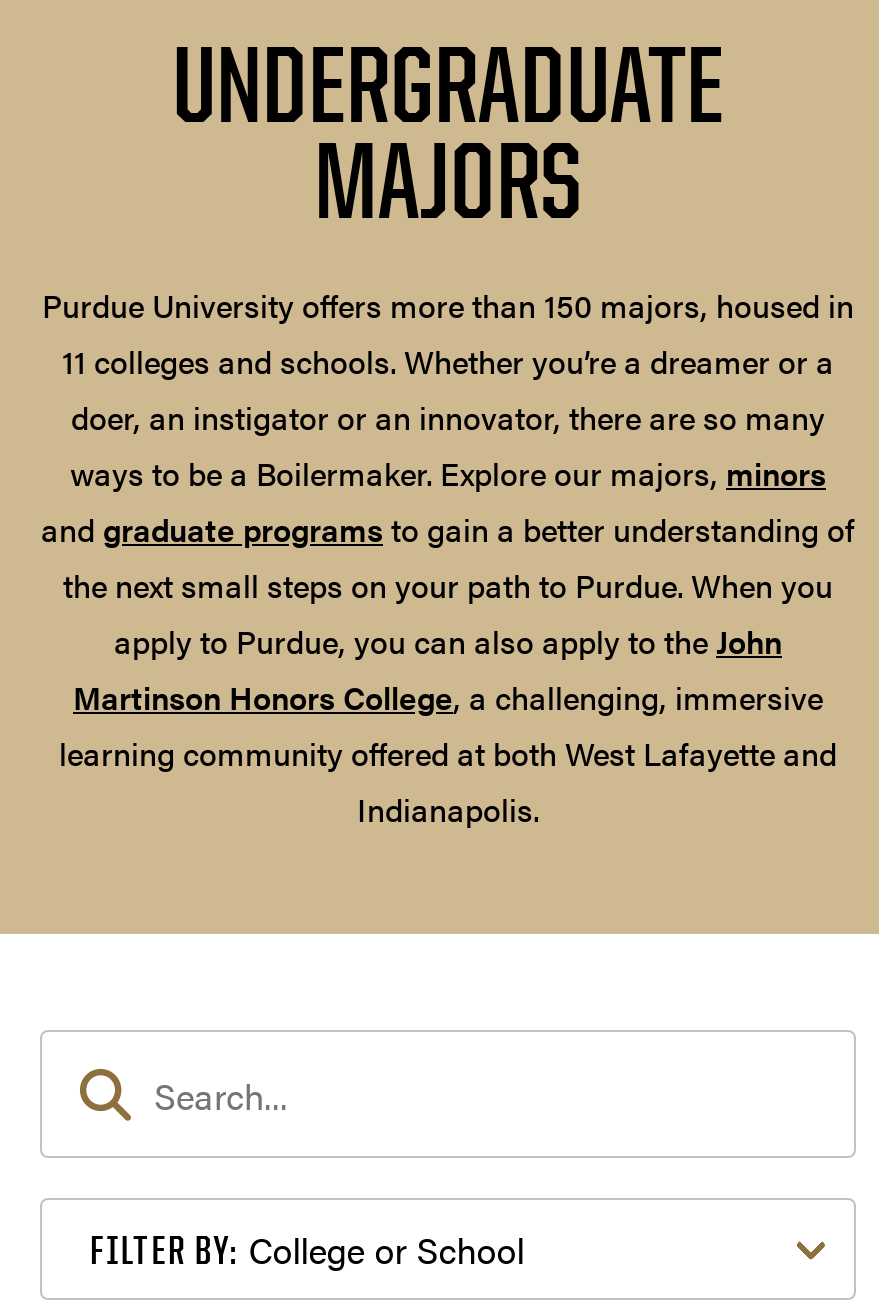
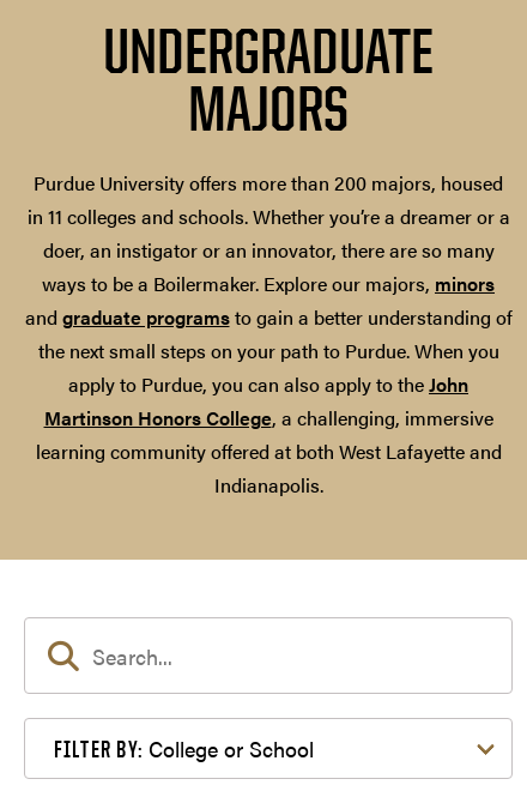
[42,282,854,384] Purdue University offers more than 150 majors, housed in | 11 colleges and schools. Whether you’re a dreamer or a -> [27,169,510,230] Purdue University offers more than 200 majors, housed | in 11 colleges and schools. Whether you’re a dreamer or a

